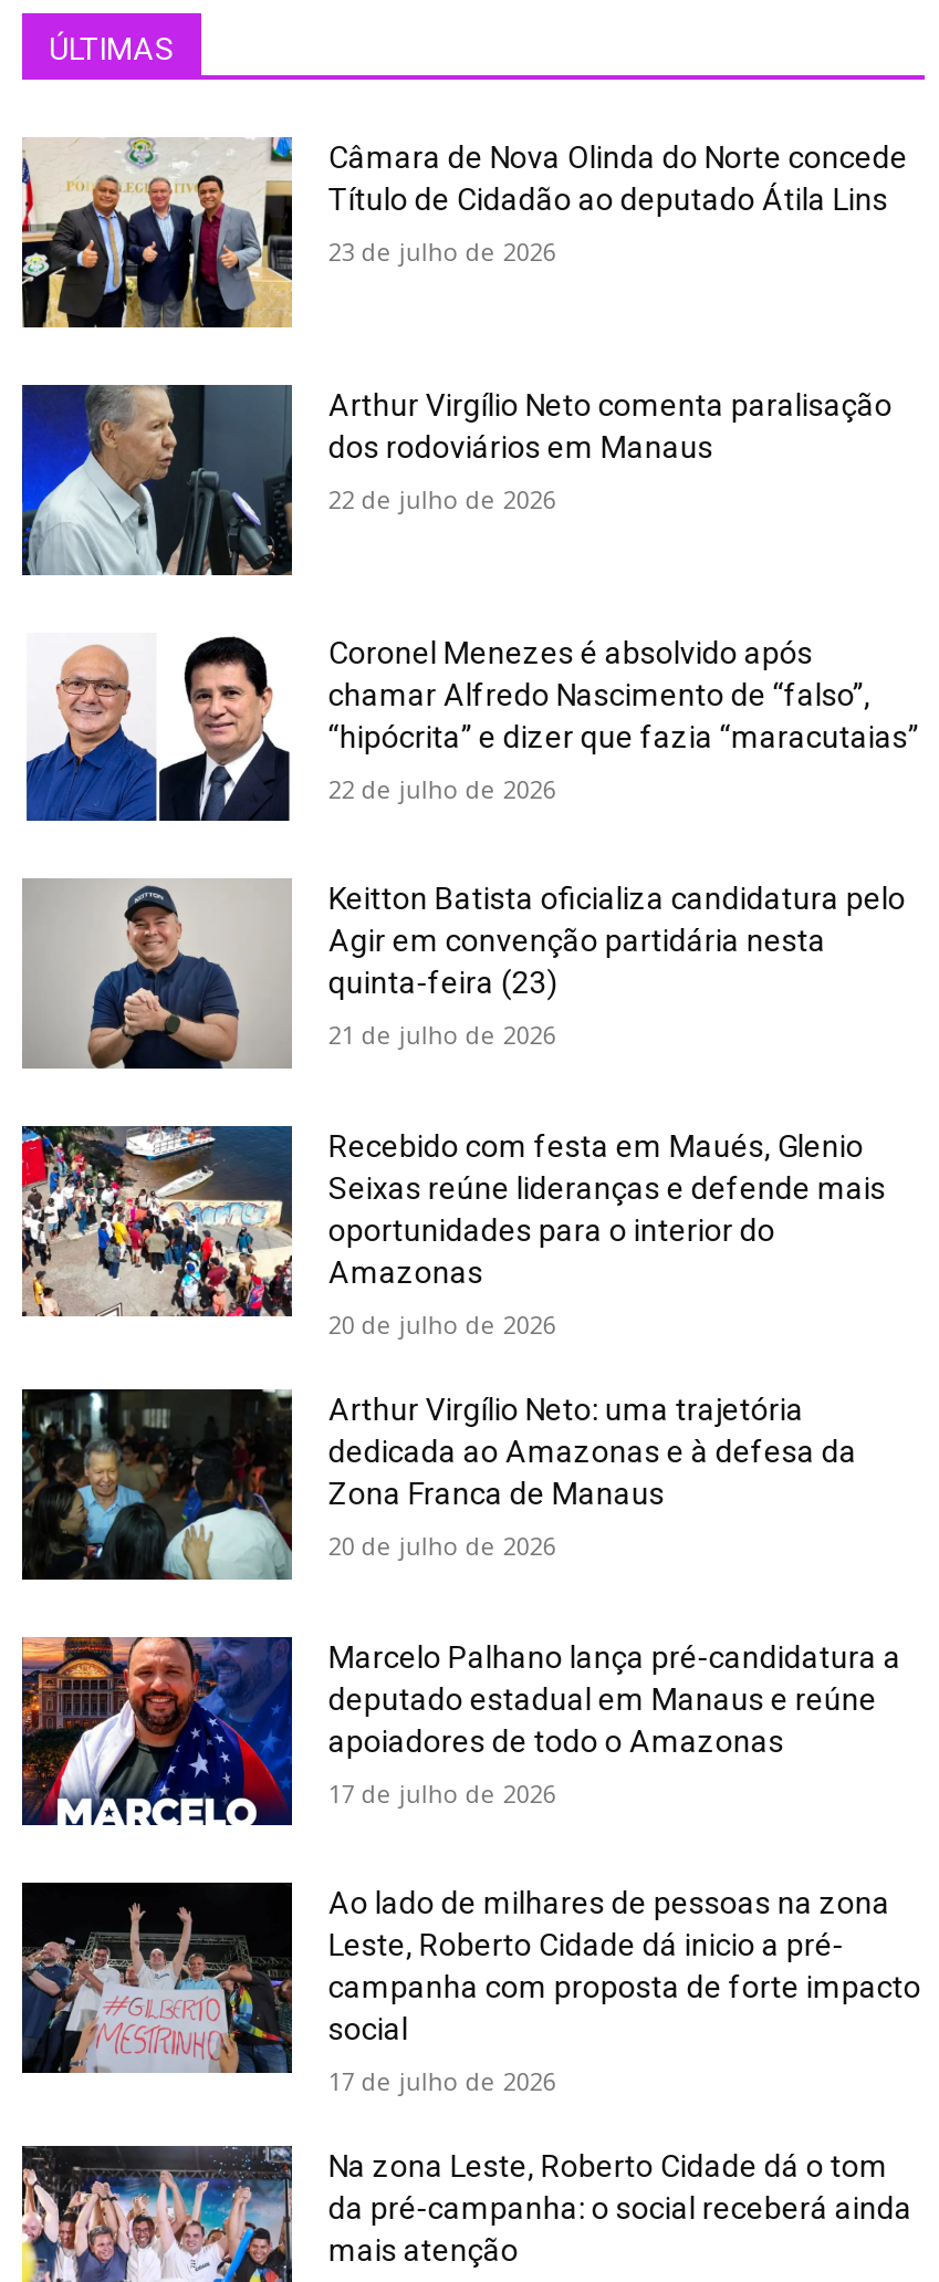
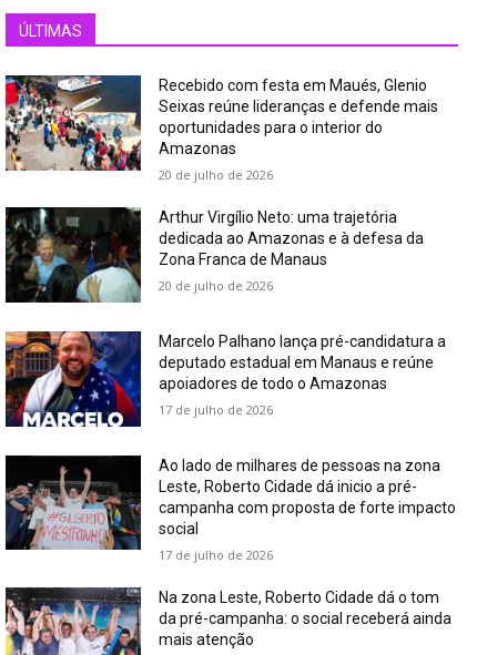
[20,135,908,330] [image] | Câmara de Nova Olinda do Norte concede | Título de Cidadão ao deputado Átila Lins | 23 de julho de 2026 -> none
[20,383,892,577] [image] | Arthur Virgílio Neto comenta paralisação | dos rodoviários em Manaus | 22 de julho de 2026 -> none
[24,634,919,1052] [image] | Coronel Menezes é absolvido após | chamar Alfredo Nascimento de “falso”, | “hipócrita” e dizer que fazia “maracutaias” | 22 de julho de 2026 | Keitton Batista oficializa candidatura pelo | Agir em convenção partidária nesta | quinta-feira (23) | 21 de julho de 2026 -> none
[22,878,292,1071] [image] -> none

